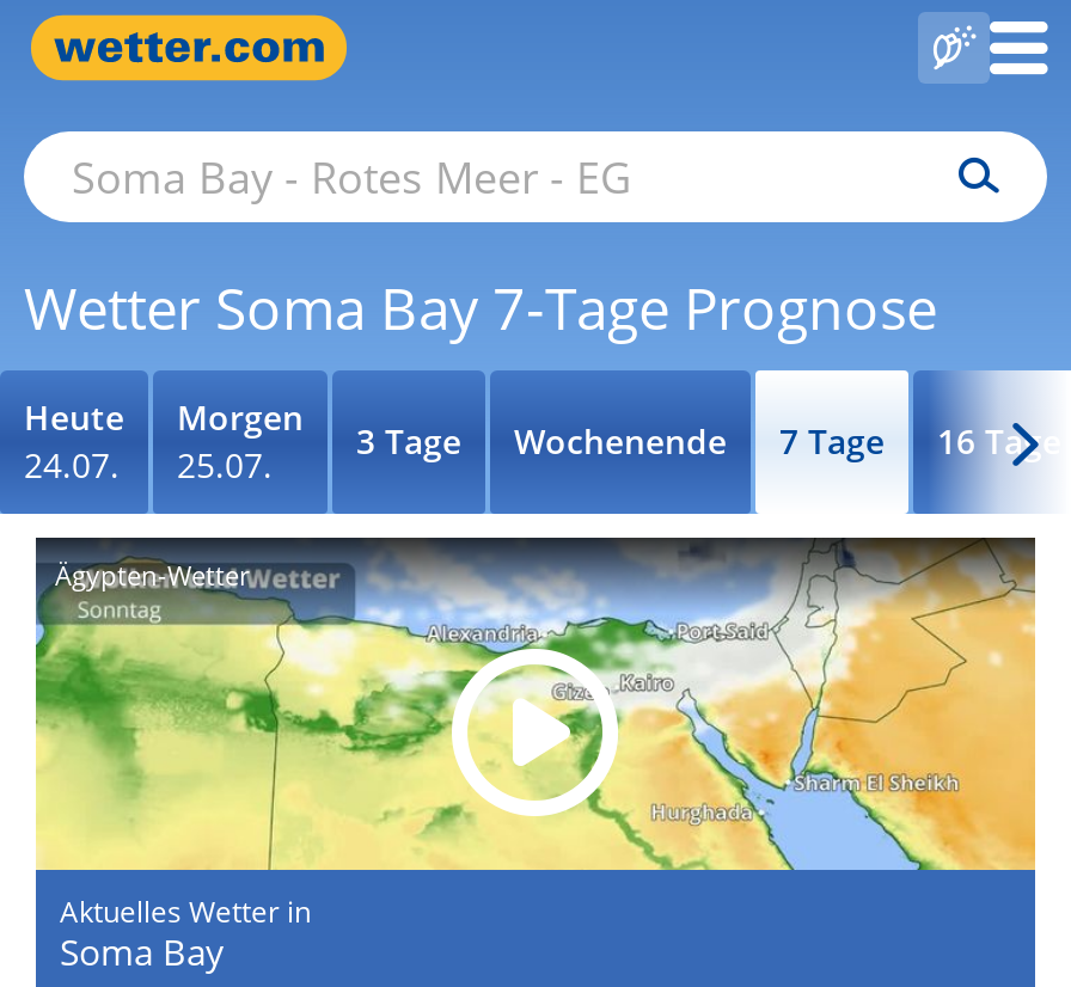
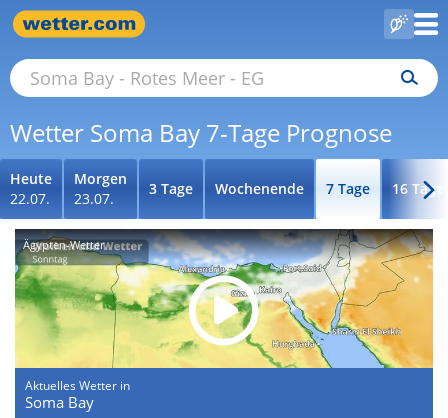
[24,442,120,488] 24.07. -> [10,189,50,208] 22.07.
[177,442,273,488] 25.07. -> [74,189,114,208] 23.07.

